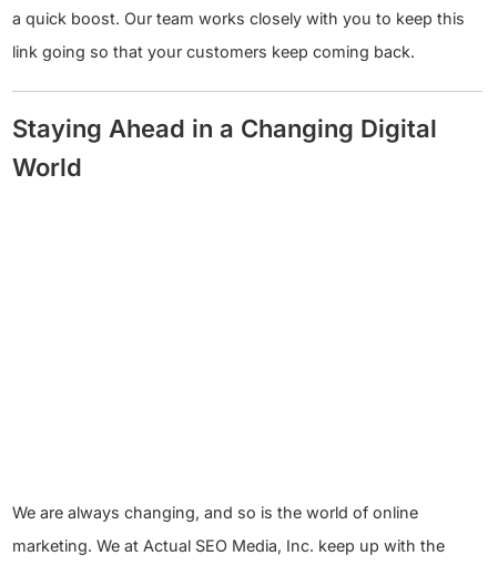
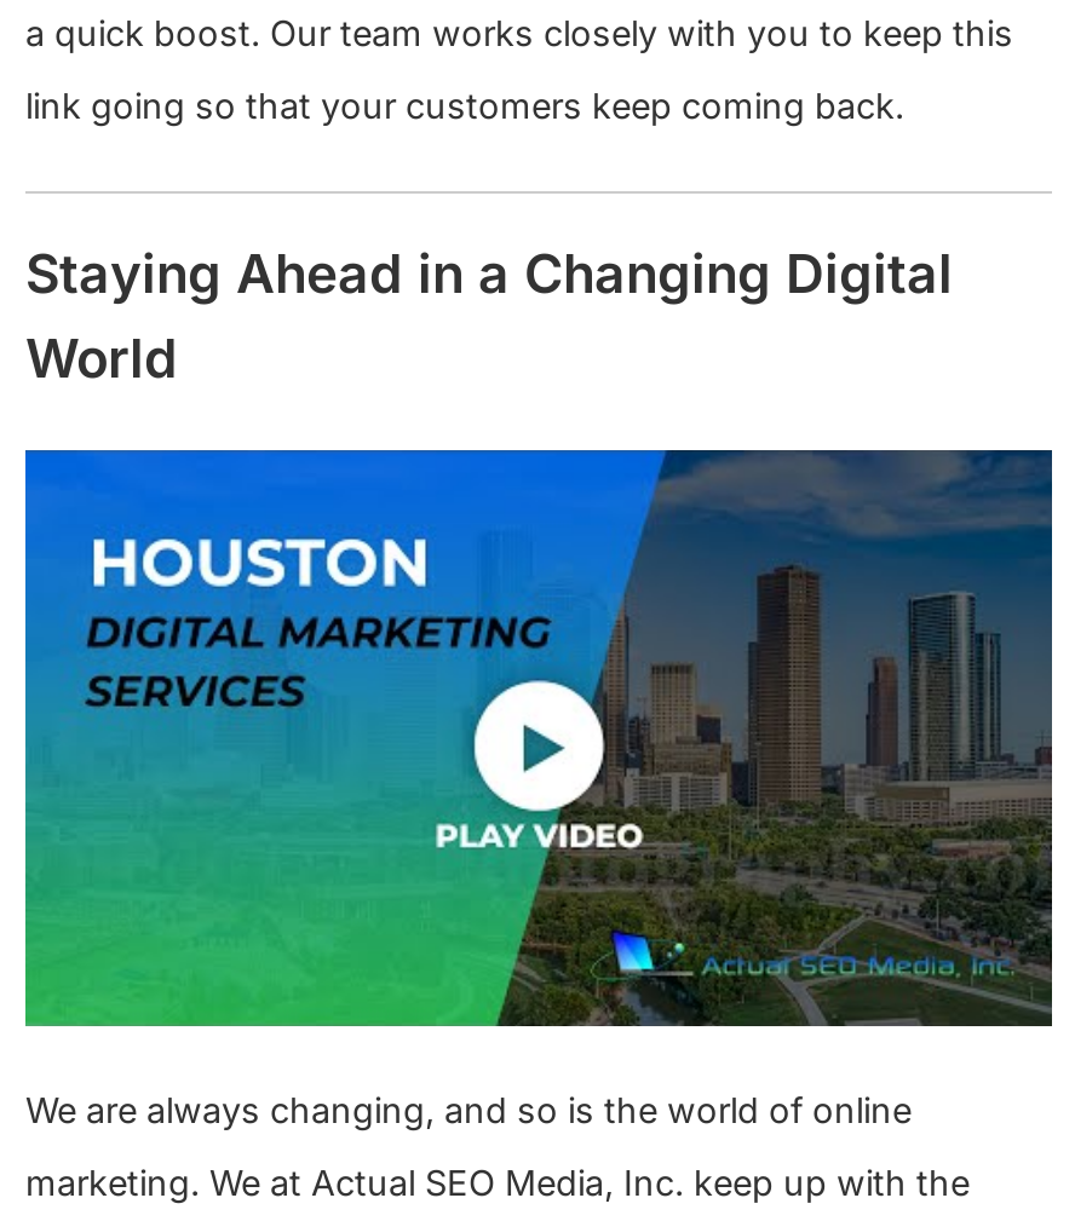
none -> [23,447,1054,1030] [image]

